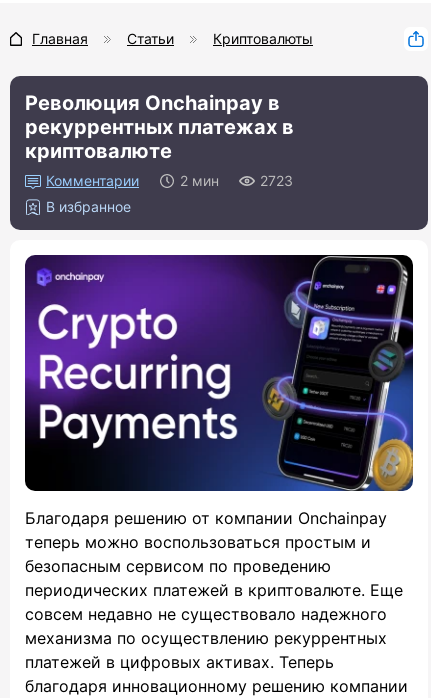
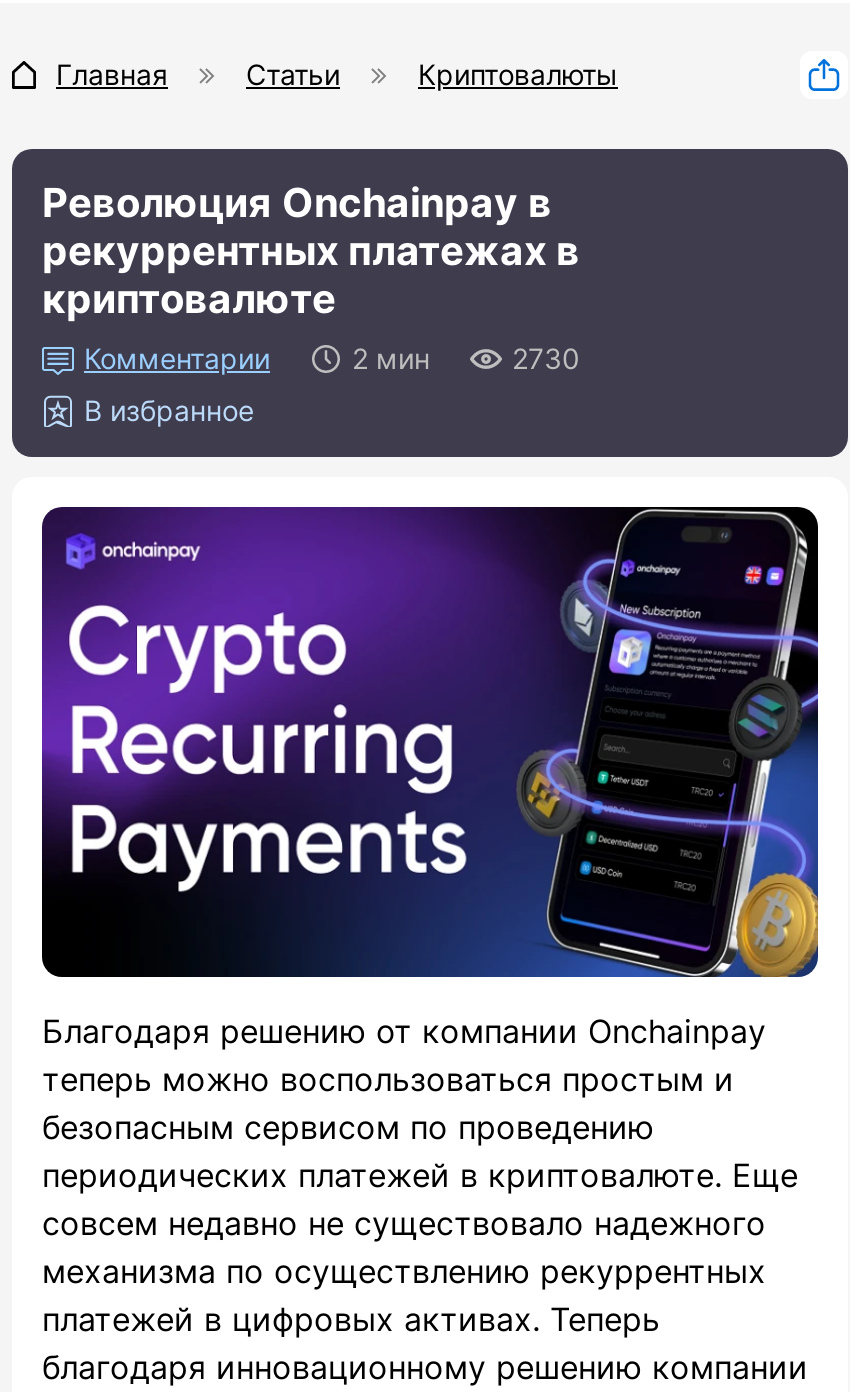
[260,172,293,189] 2723 -> [512,342,580,376] 2730

